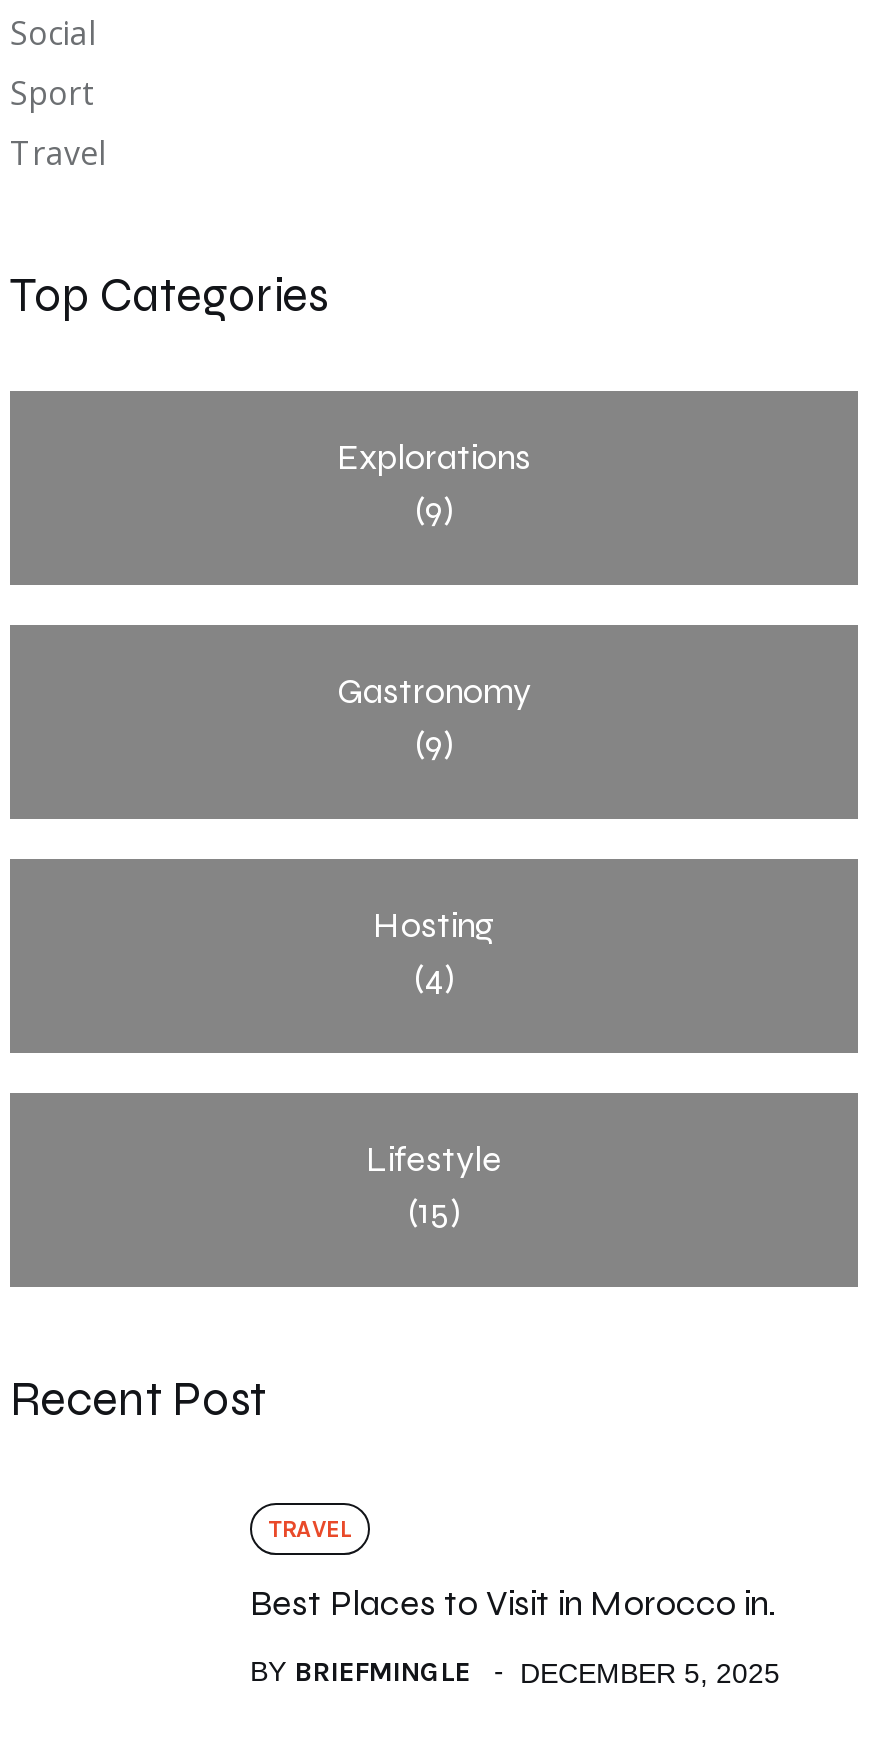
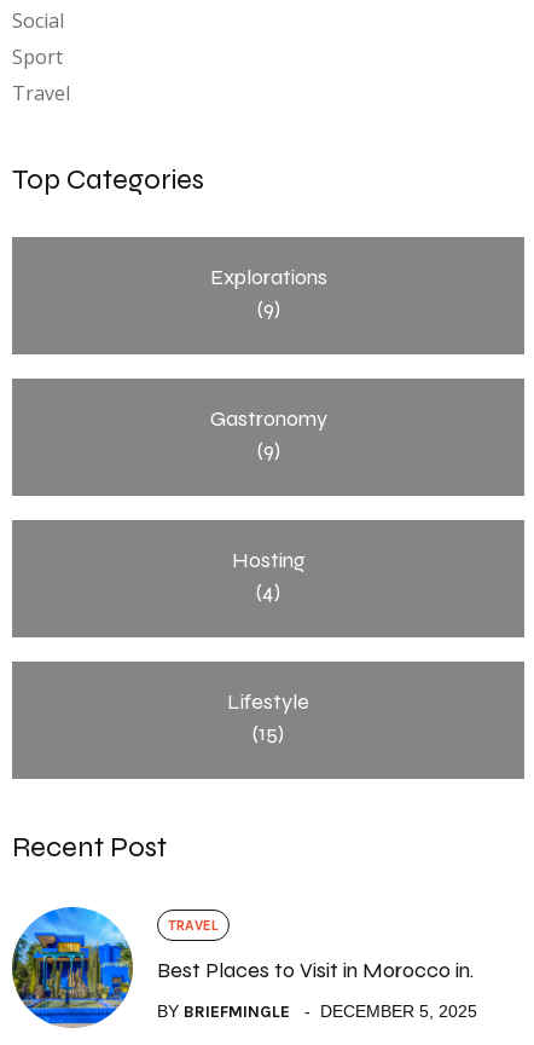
none -> [11,906,134,1029] [image]

